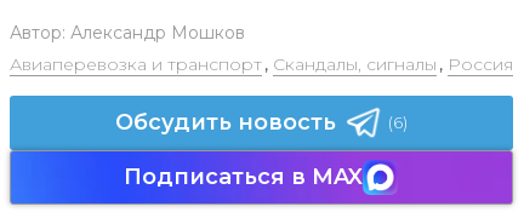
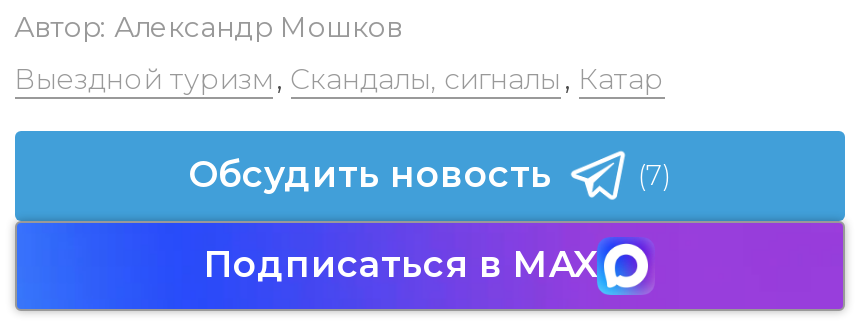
[9,53,512,75] Авиаперевозка и транспорт , Скандалы, сигналы , Россия -> [14,60,664,96] Выездной туризм , Скандалы, сигналы , Катар
[388,111,407,133] (6) -> [638,156,670,192] (7)

